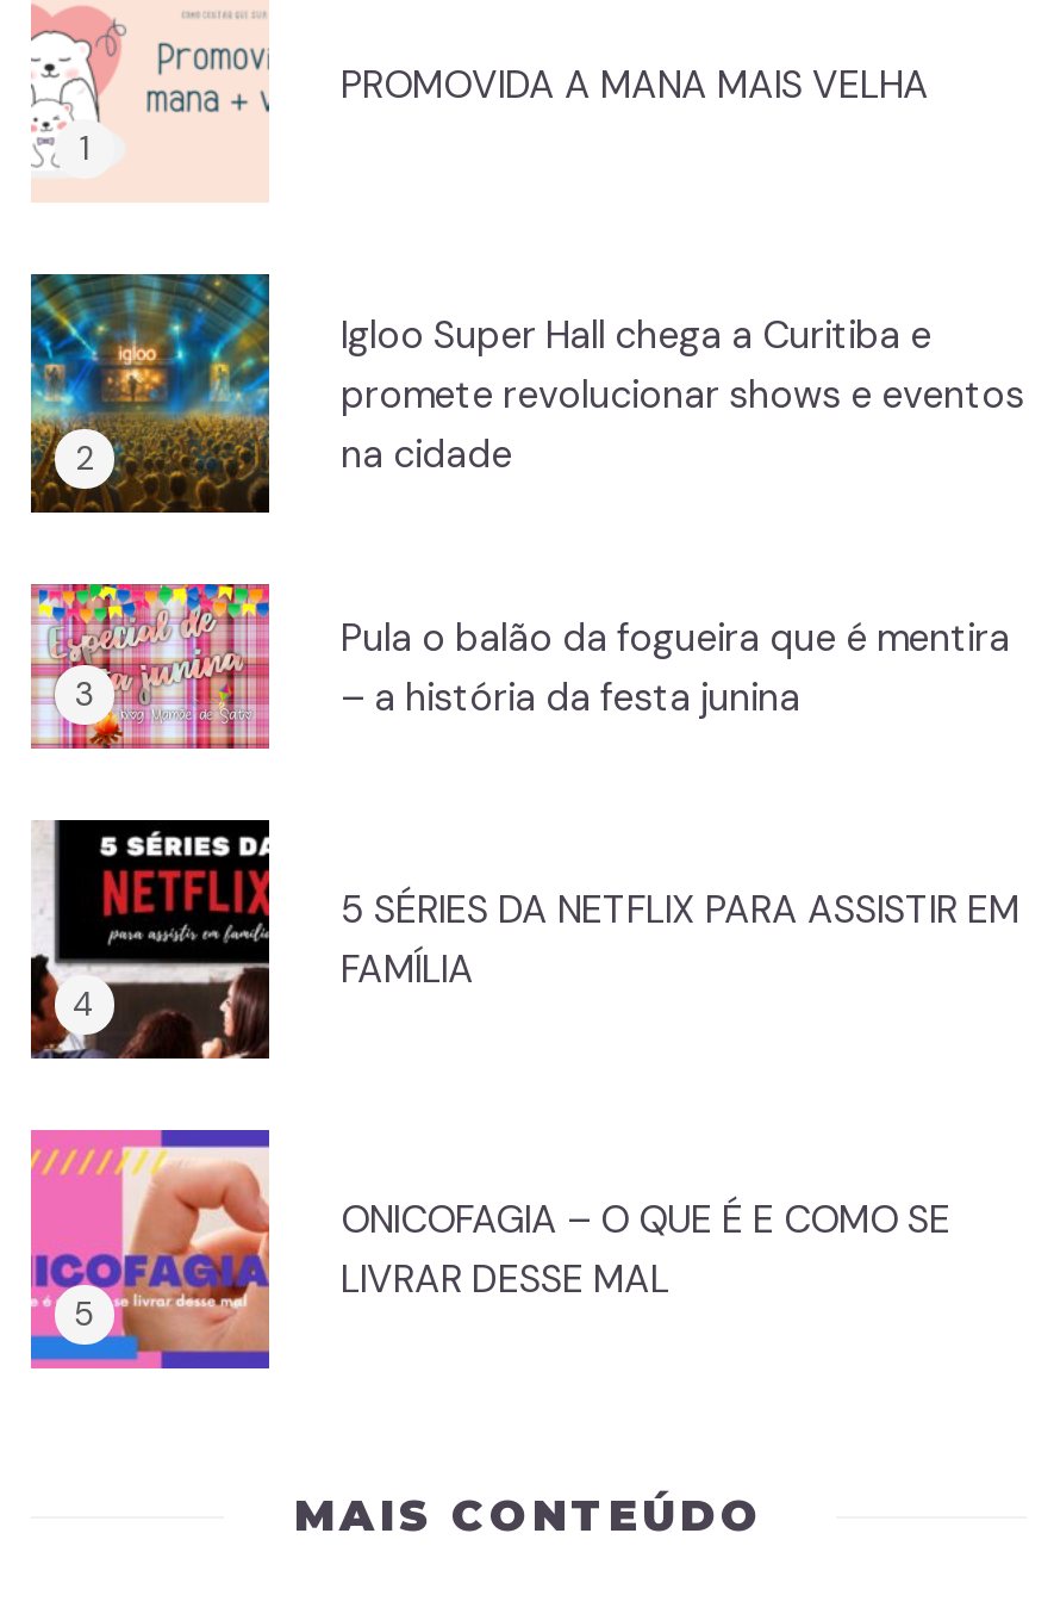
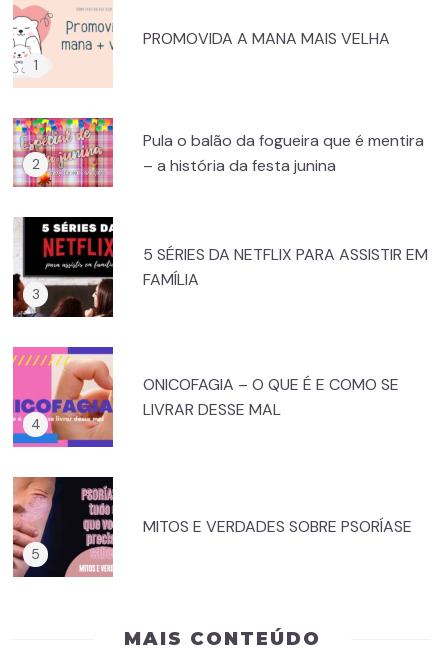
[29,272,1024,515] [image] | Igloo Super Hall chega a Curitiba e | promete revolucionar shows e eventos | na cidade -> none
moved [26,579,1019,1304] -> [11,116,428,420]: [image] | Pula o balão da fogueira que é mentira | – a história da festa junina | 5 SÉRIES DA NETFLIX PARA ASSISTIR EM | FAMÍLIA | ONICOFAGIA – O QUE É E COMO SE | LIVRAR DESSE MAL
none -> [12,476,412,578] [image] | MITOS E VERDADES SOBRE PSORÍASE

